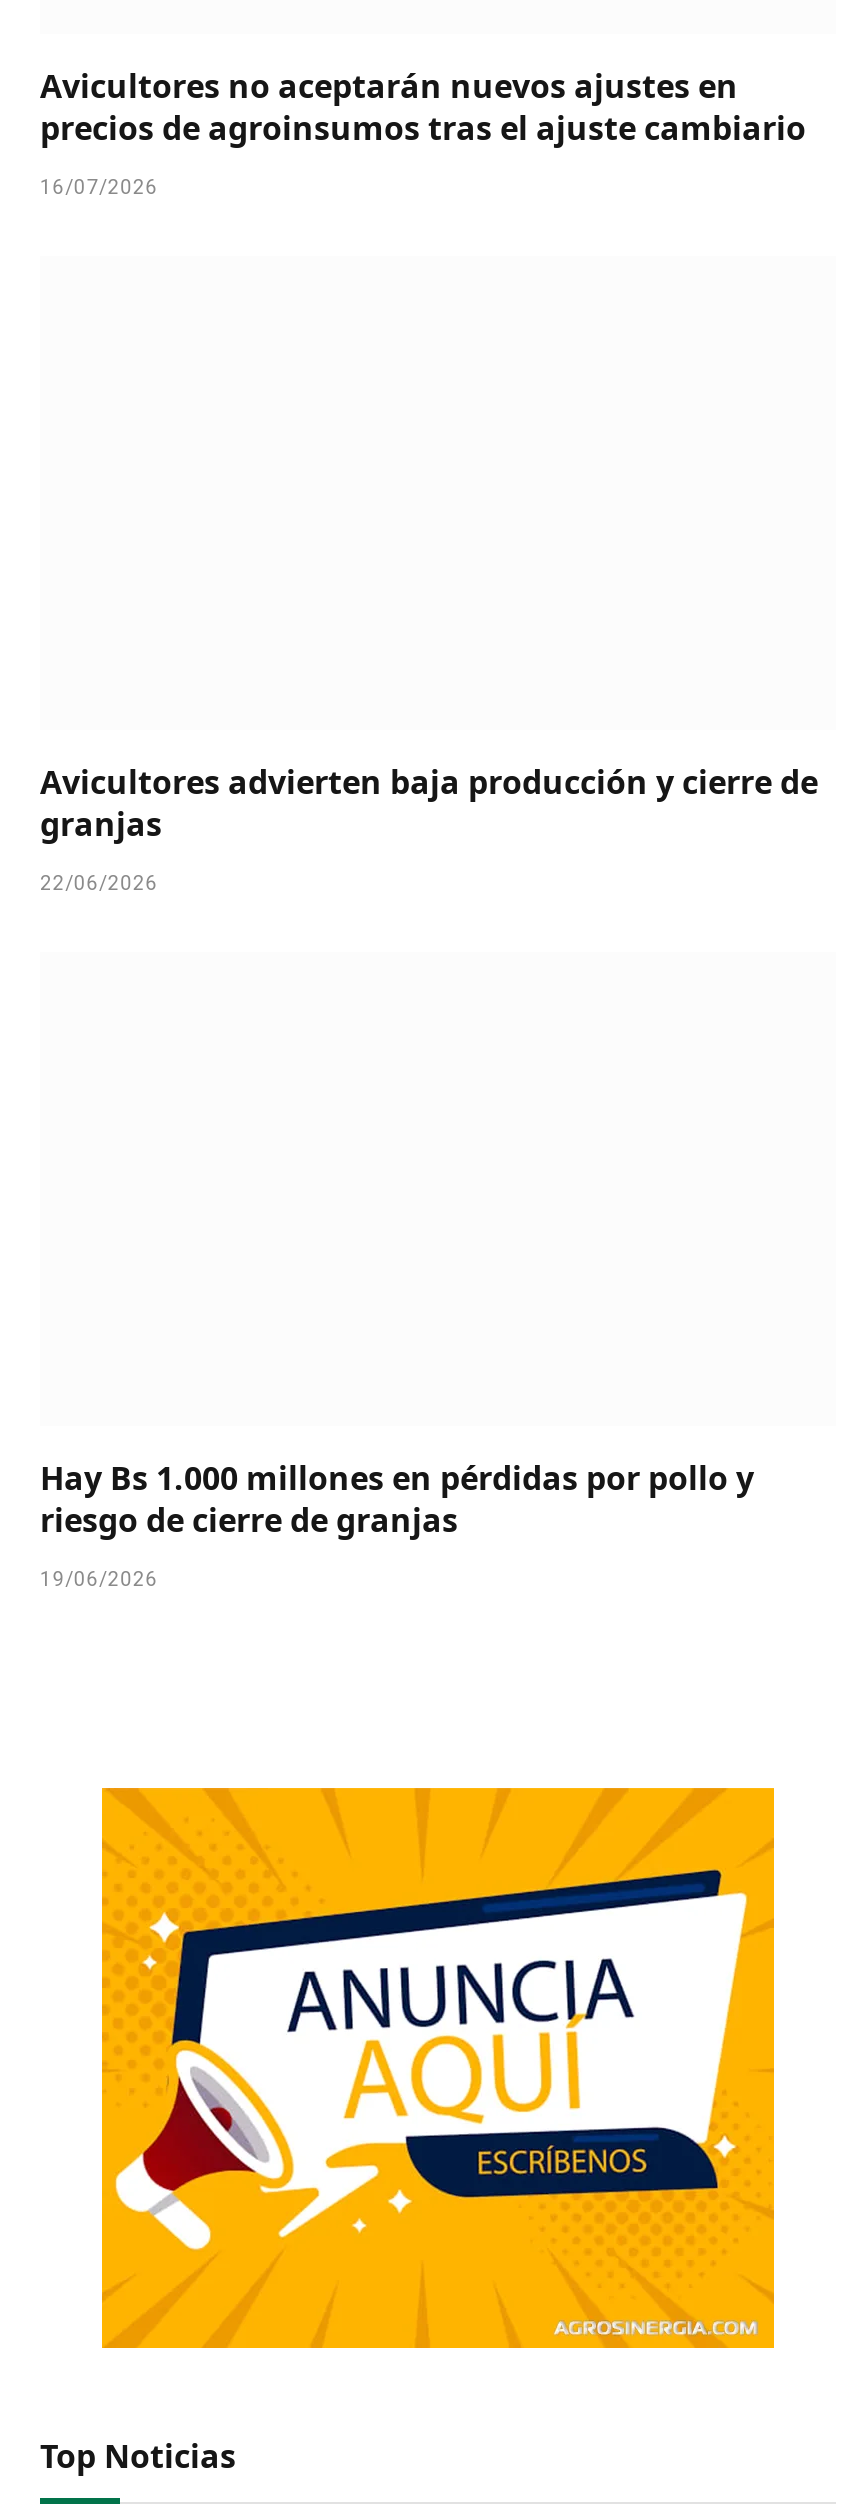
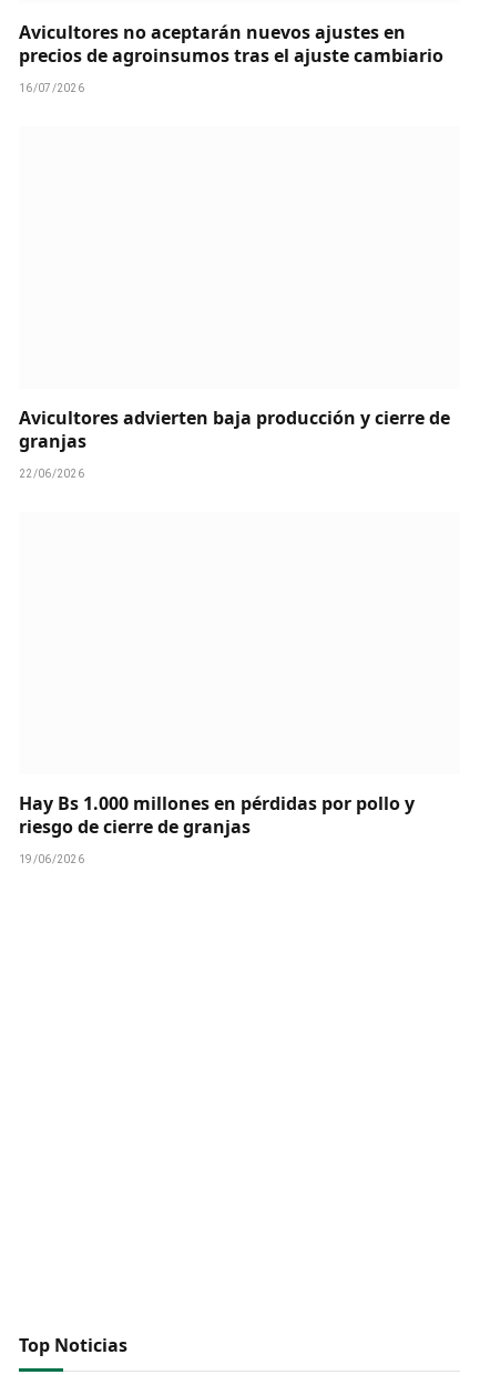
[100,1786,776,2350] [image] -> none

